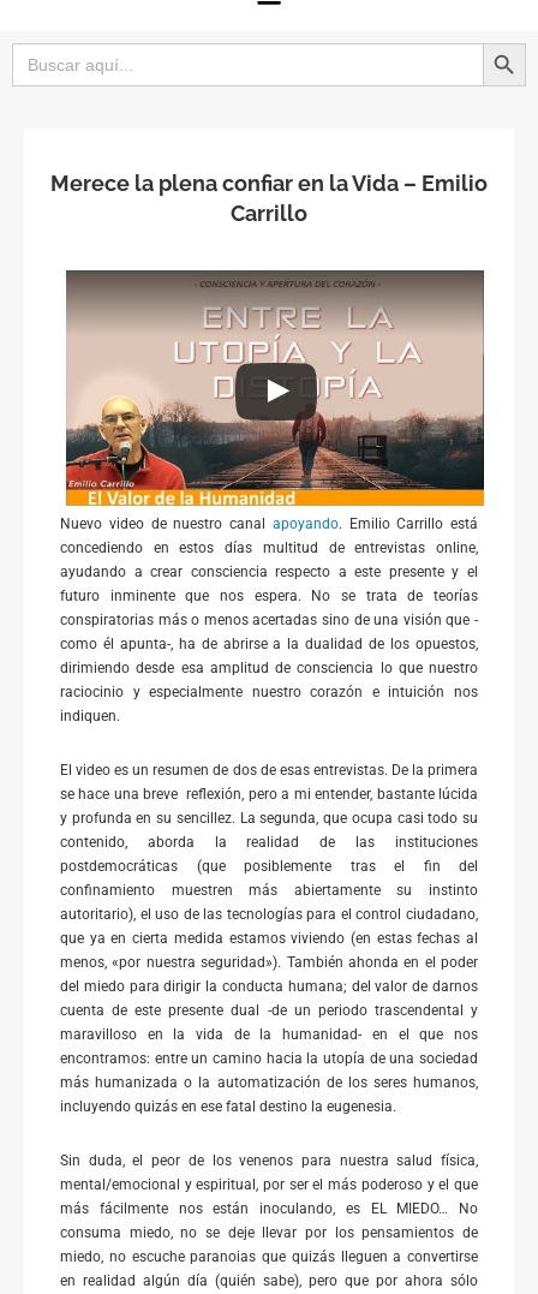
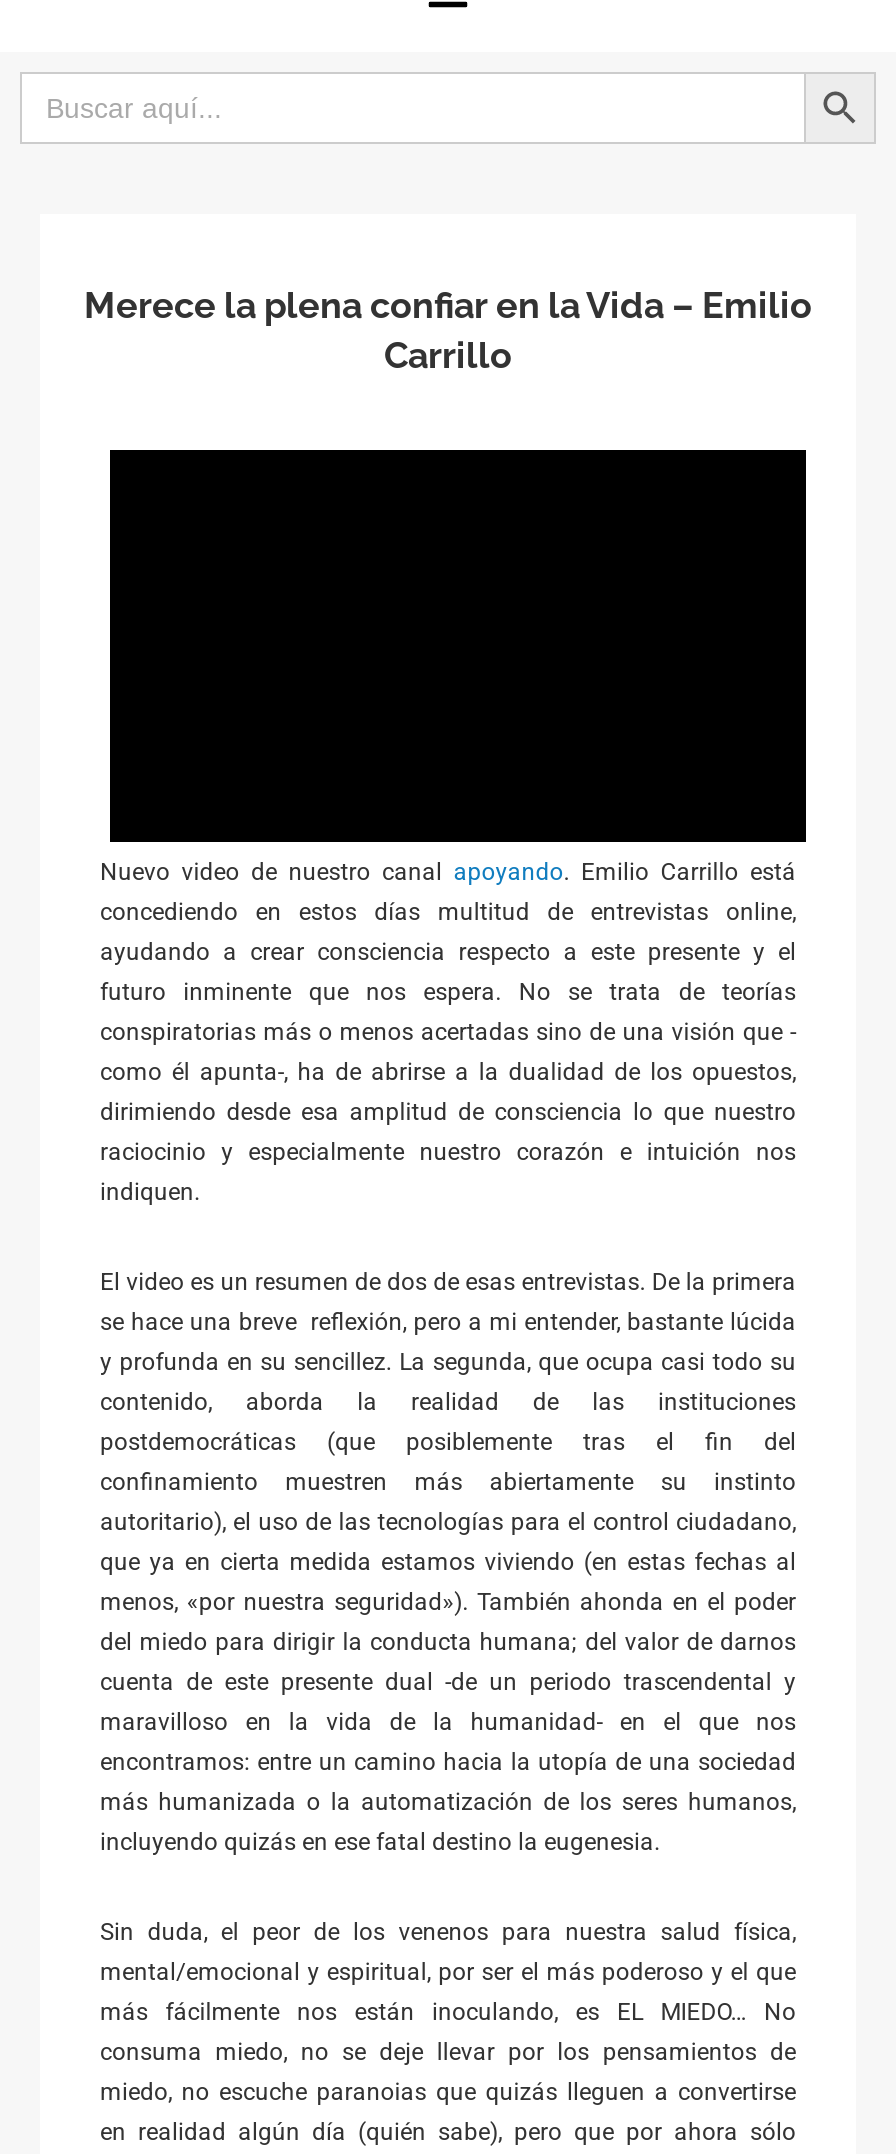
[65,270,485,507] [image] -> none

